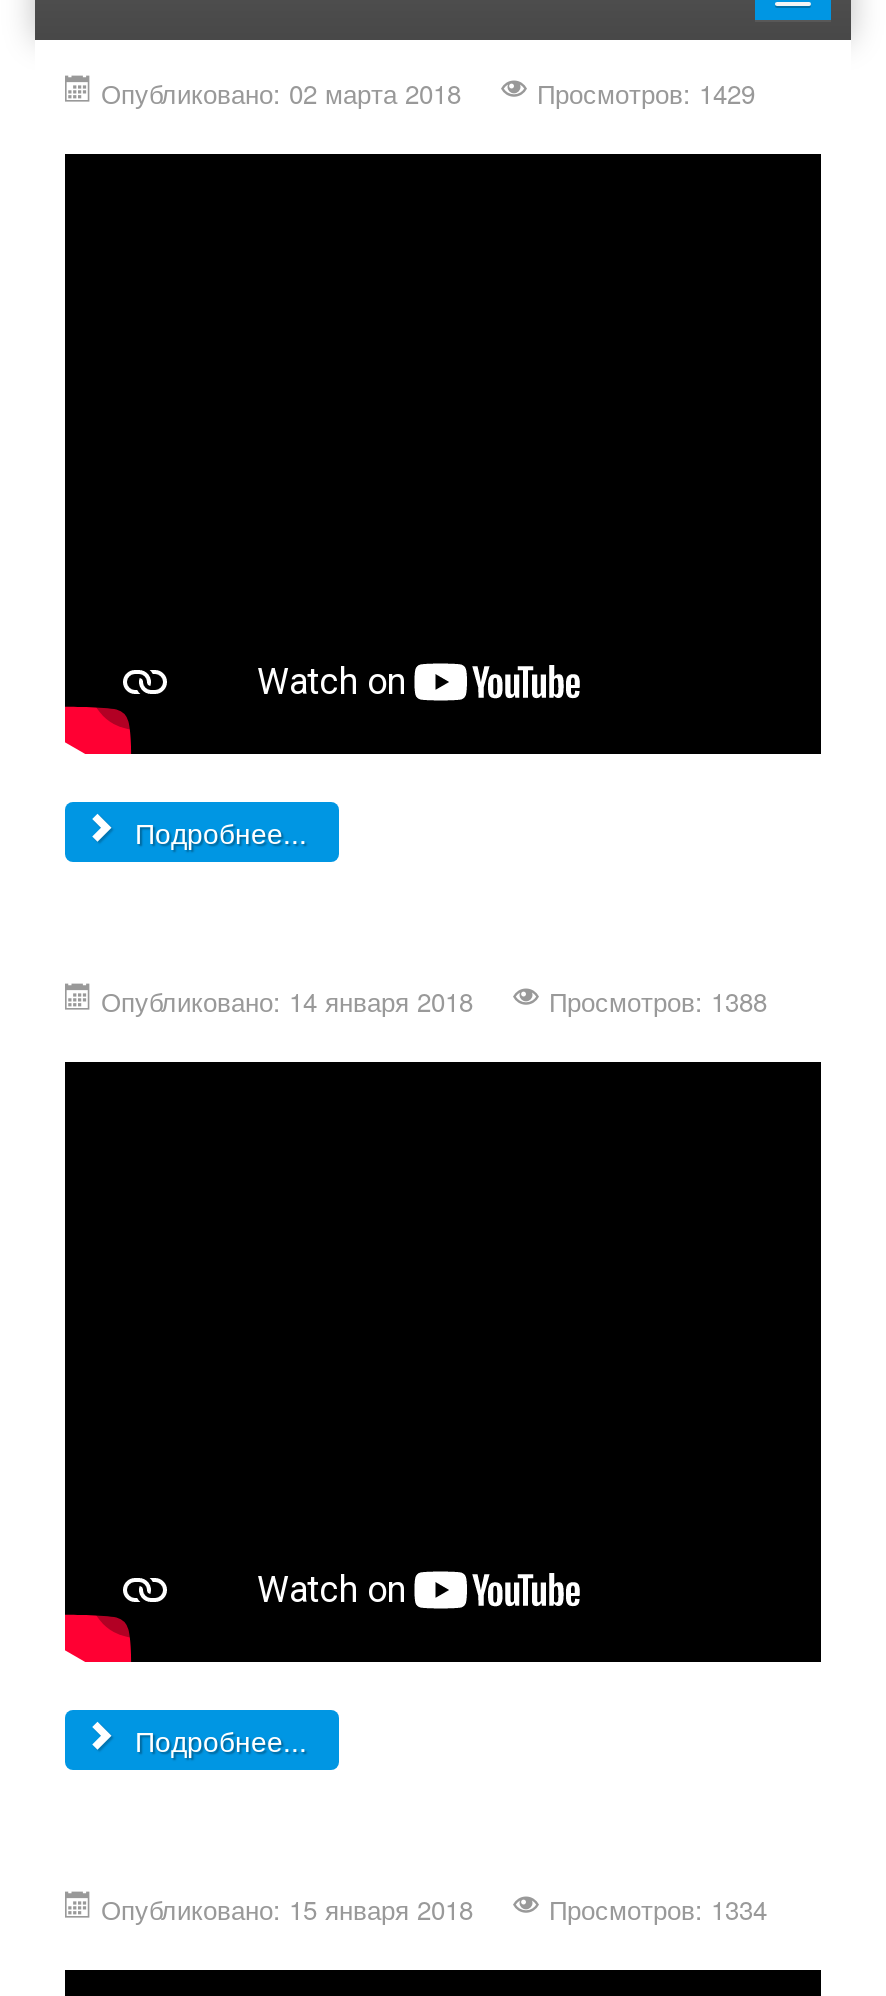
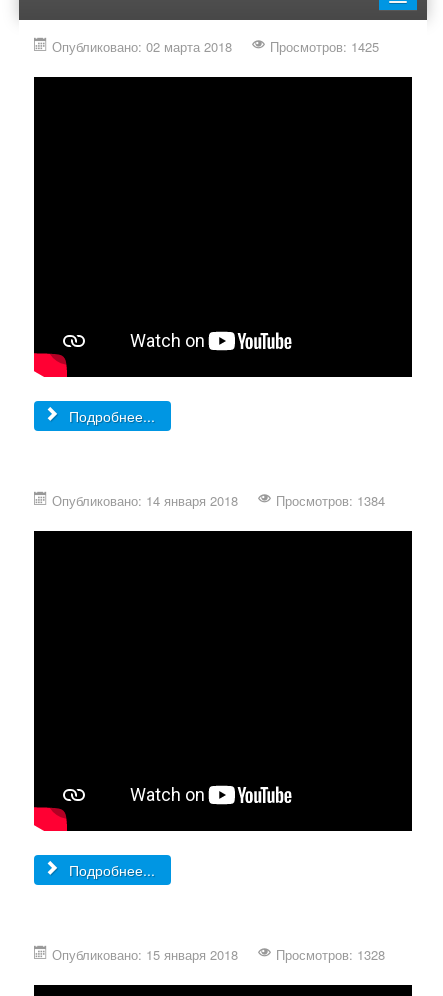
[101,75,755,113] Опубликовано: 02 марта 2018 Просмотров: 1429 -> [52,37,379,56] Опубликовано: 02 марта 2018 Просмотров: 1425
[101,983,767,1021] Опубликовано: 14 января 2018 Просмотров: 1388 -> [52,491,385,510] Опубликовано: 14 января 2018 Просмотров: 1384
[101,1891,767,1929] Опубликовано: 15 января 2018 Просмотров: 1334 -> [52,945,385,964] Опубликовано: 15 января 2018 Просмотров: 1328

